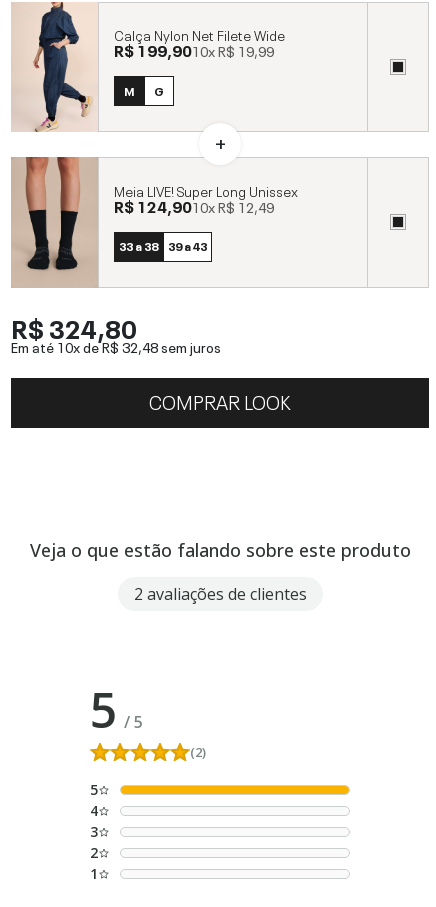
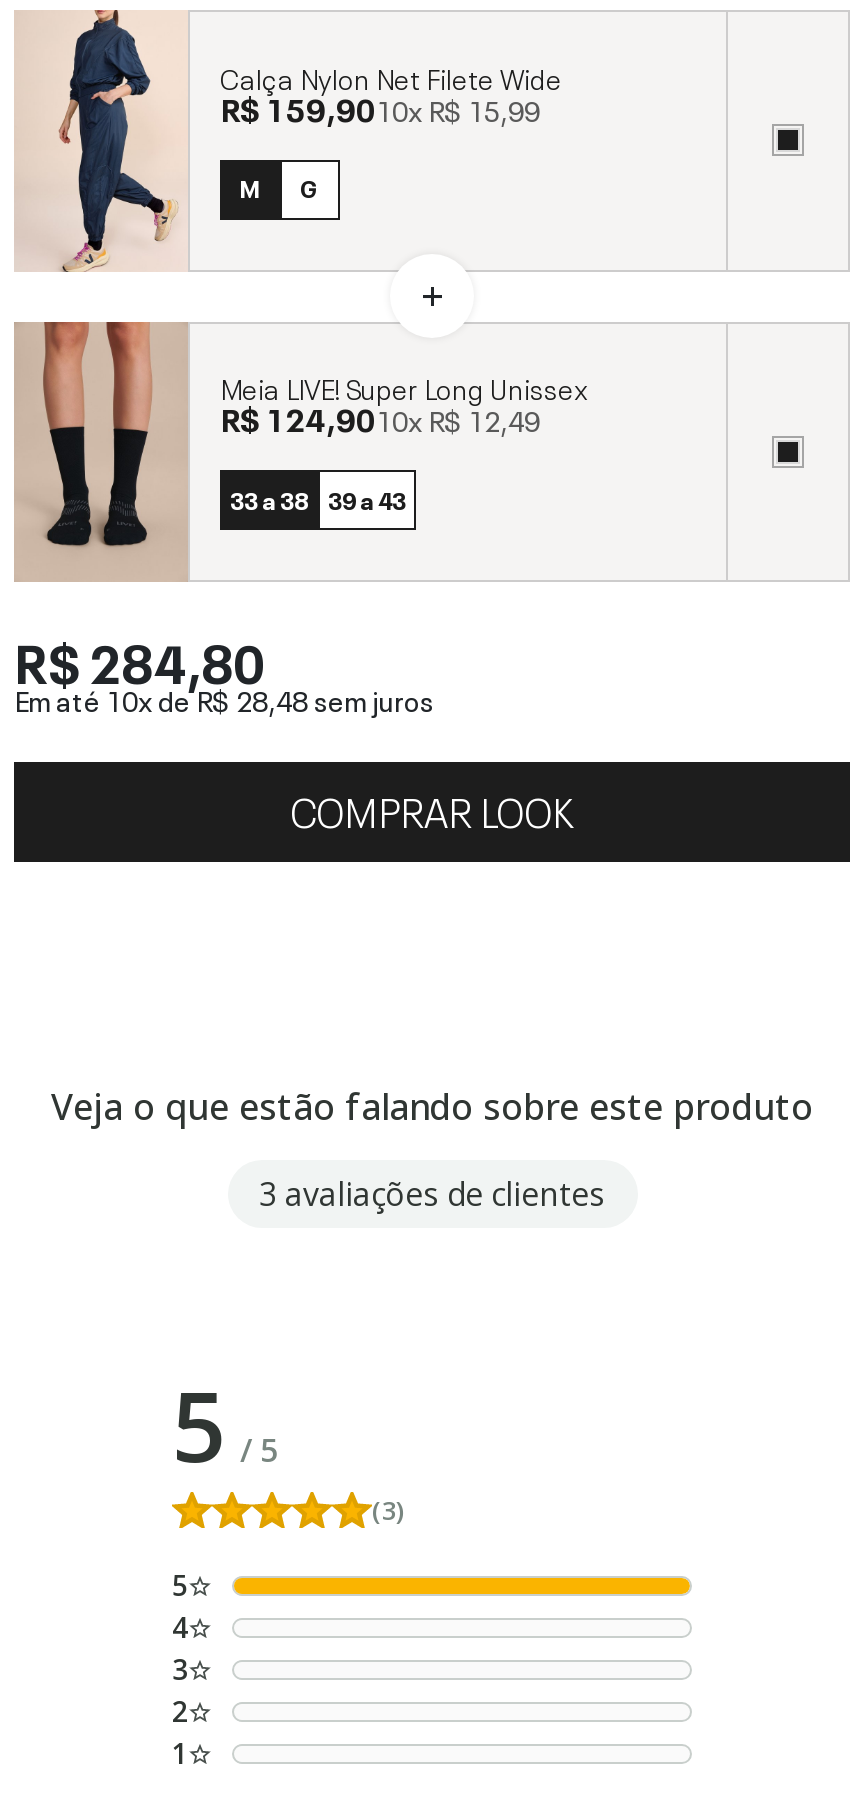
[114,37,274,61] R$ 199,9010xR$ 19,99 -> [220,81,540,129] R$ 159,9010xR$ 15,99
[11,306,137,344] R$ 324,80 -> [14,620,266,696] R$ 284,80
[11,335,221,355] Em até 10x deR$ 32,48 sem juros -> [14,678,434,718] Em até 10x deR$ 28,48 sem juros
[133,582,306,604] 2 avaliações de clientes -> [259,1172,605,1216] 3 avaliações de clientes
[190,742,206,760] (2) -> [372,1492,404,1528] (3)

